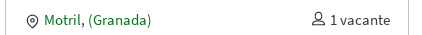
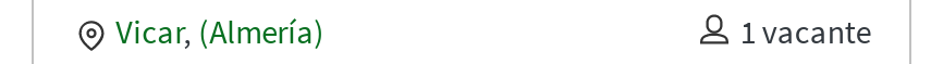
[44,10,152,29] Motril, (Granada) -> [116,11,325,53] Vicar, (Almería)

